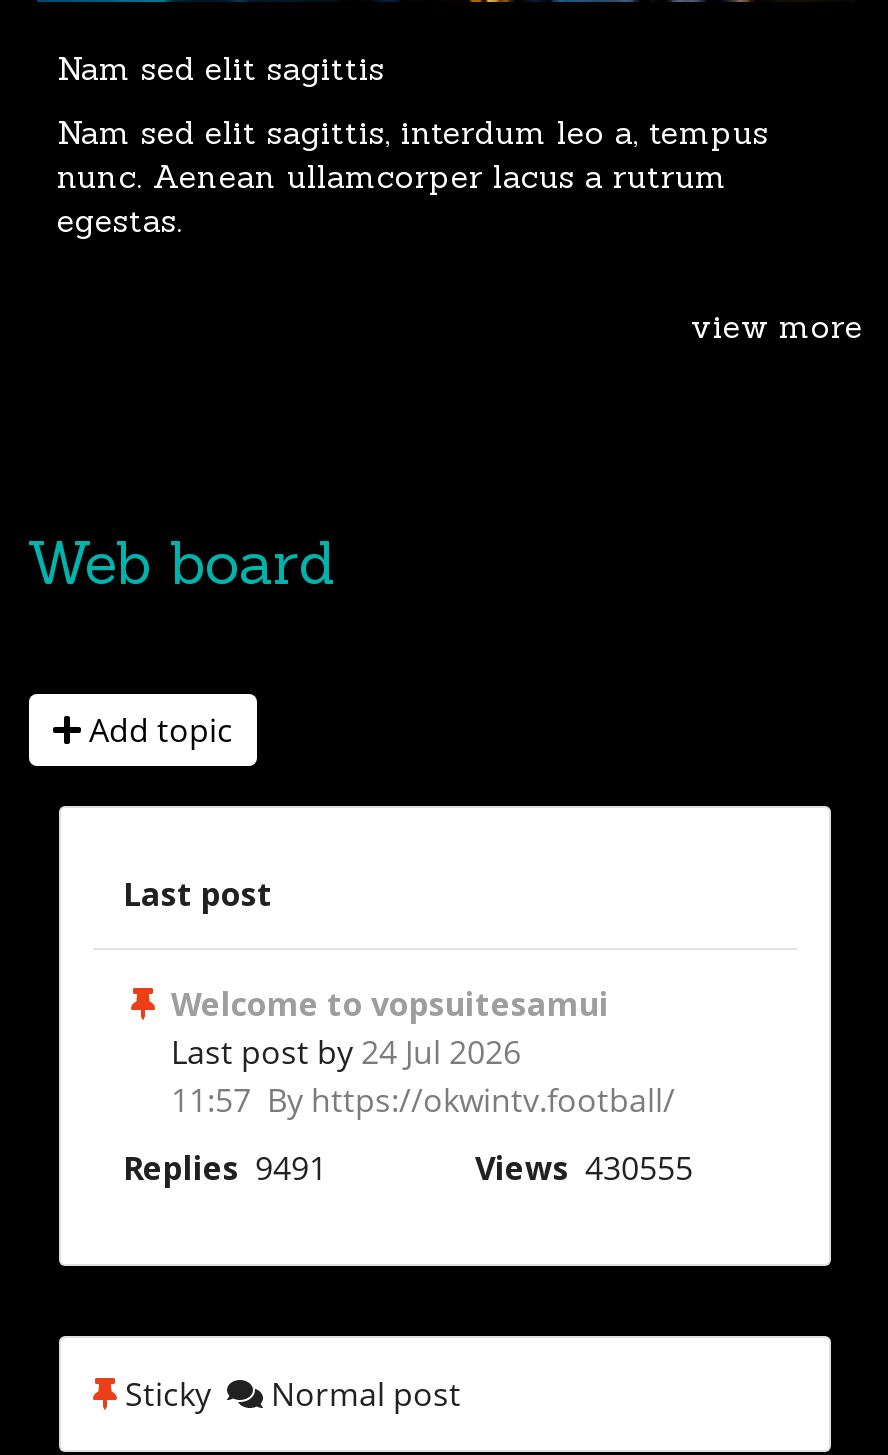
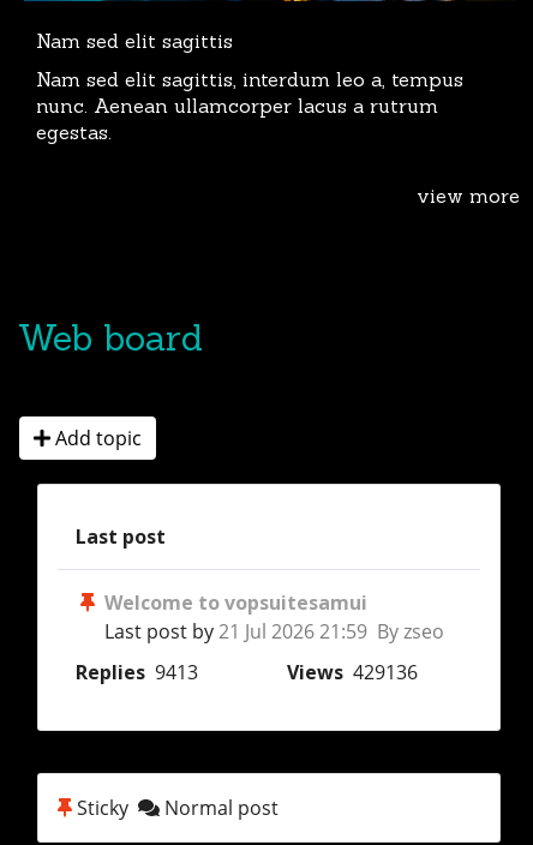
[171,1031,675,1123] Last post by 24 Jul 2026 | 11:57 By https://okwintv.football/ -> [104,619,444,645] Last post by 21 Jul 2026 21:59 By zseo
[123,1147,693,1191] Replies 9491 | Views 430555 -> [76,659,418,686] Replies 9413 | Views 429136

